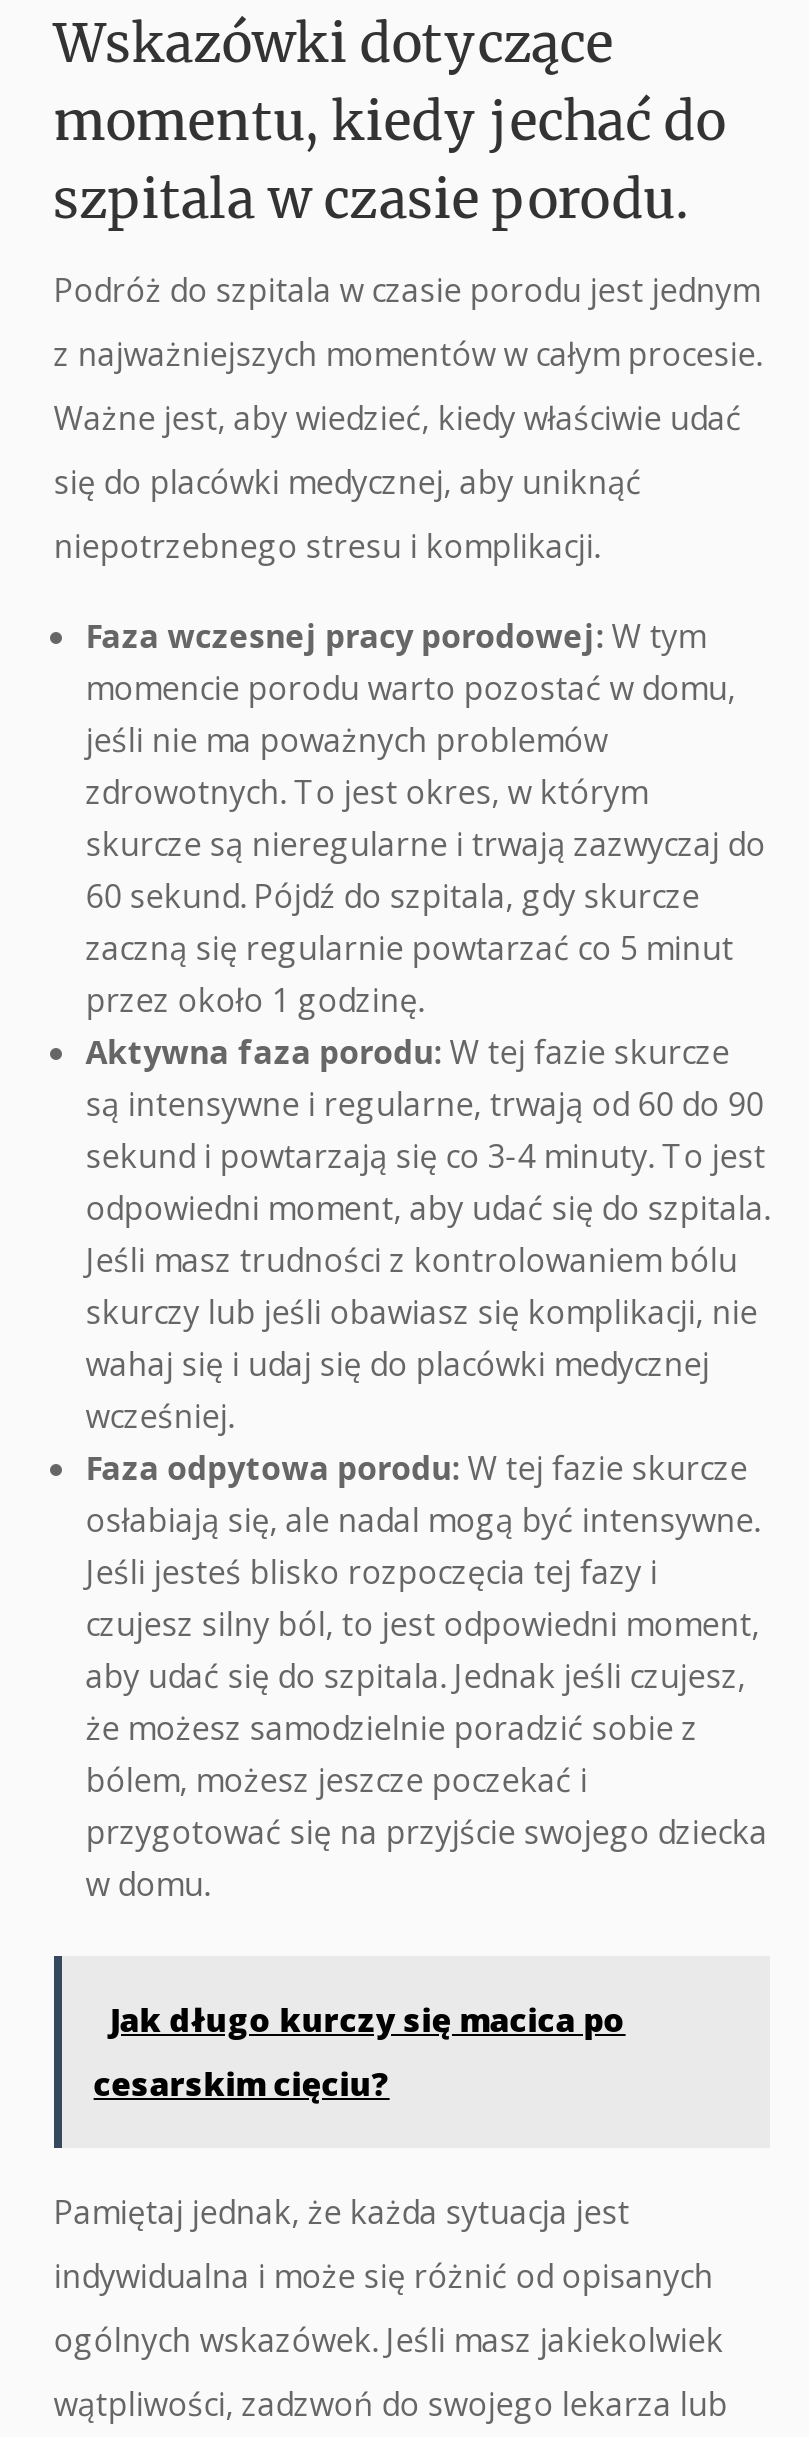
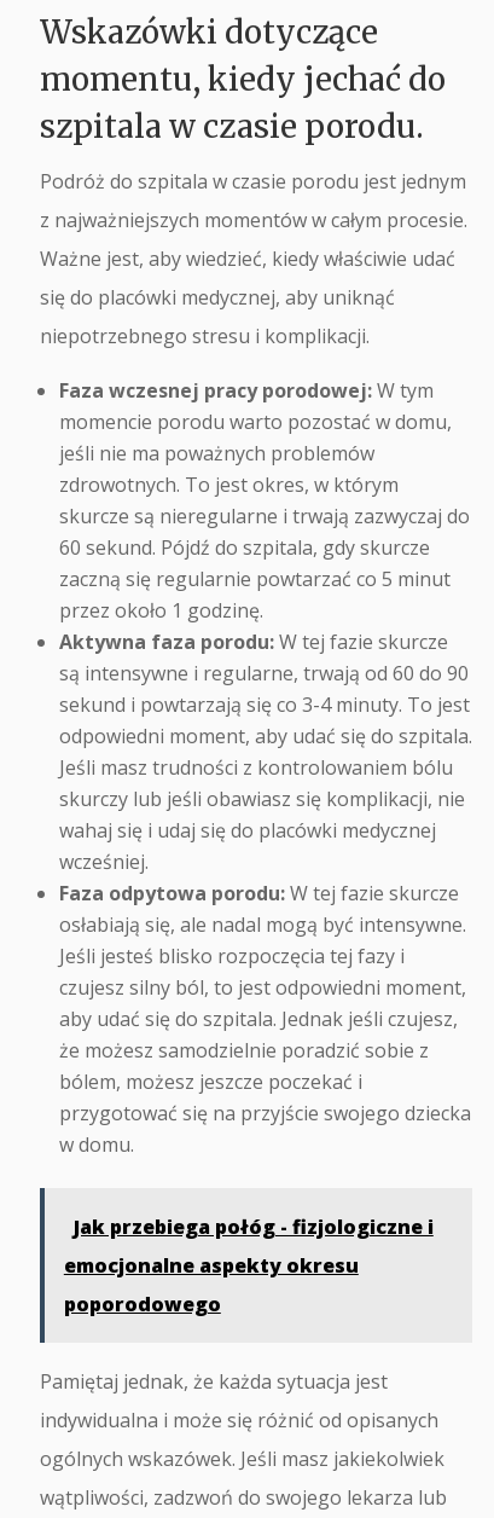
[94,1999,626,2107] Jak długo kurczy się macica po | cesarskim cięciu? -> [64,1214,433,1318] Jak przebiega połóg - fizjologiczne i | emocjonalne aspekty okresu | poporodowego

